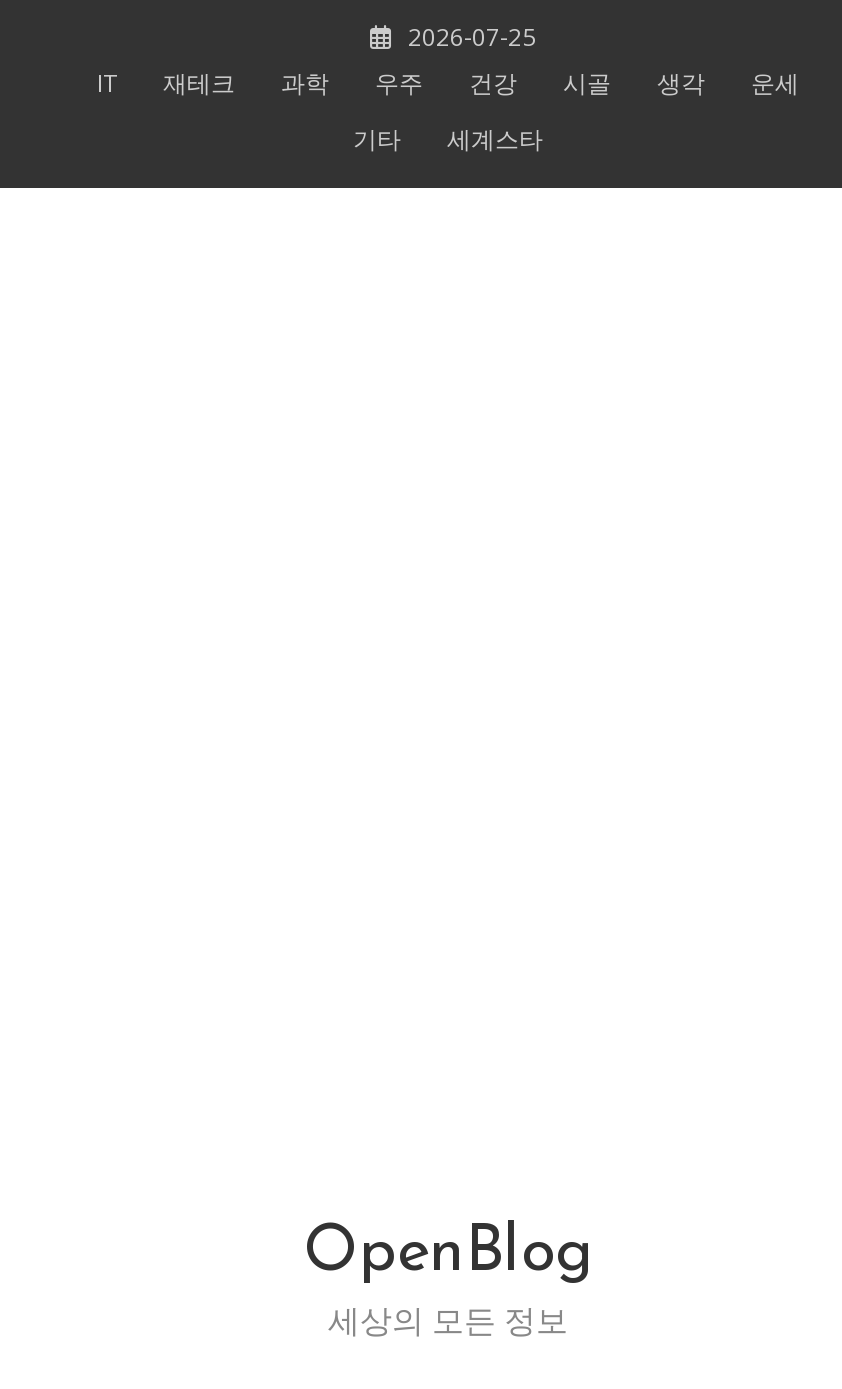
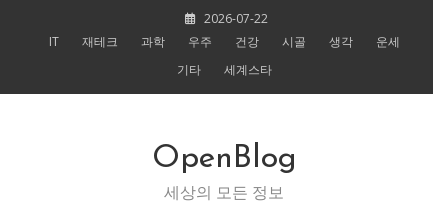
[402,20,536,54] 2026-07-25 -> [201,10,268,27] 2026-07-22

